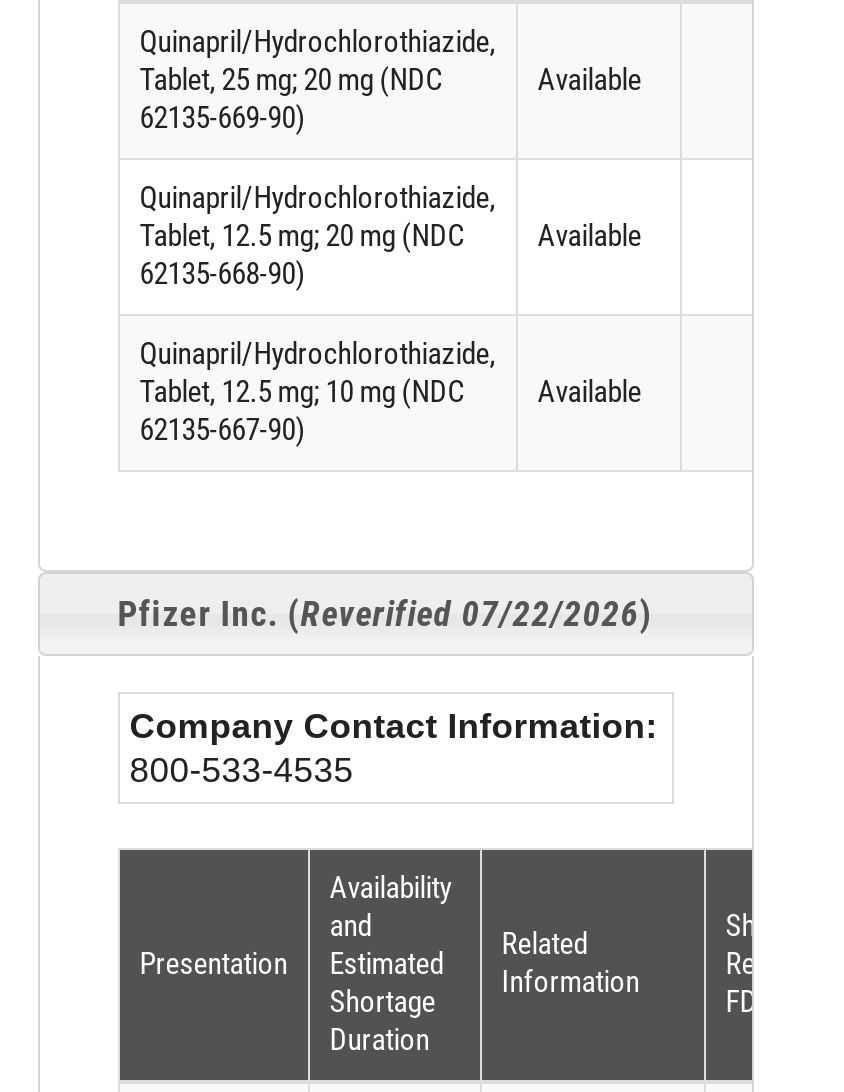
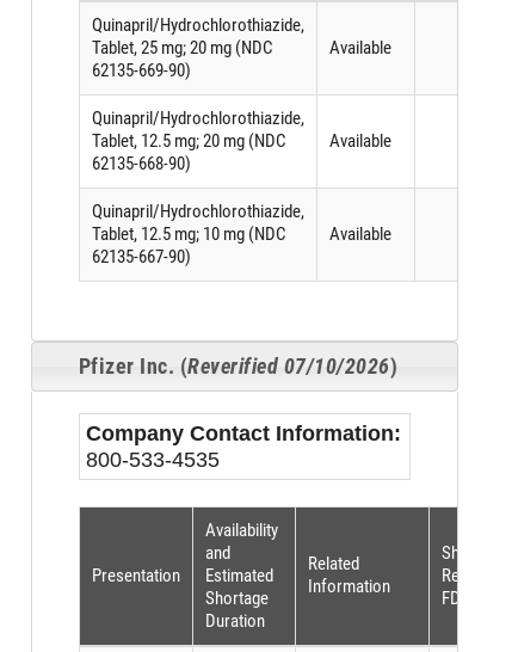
[117,594,652,634] Pfizer Inc. (Reverified 07/22/2026) -> [78,355,398,379] Pfizer Inc. (Reverified 07/10/2026)

